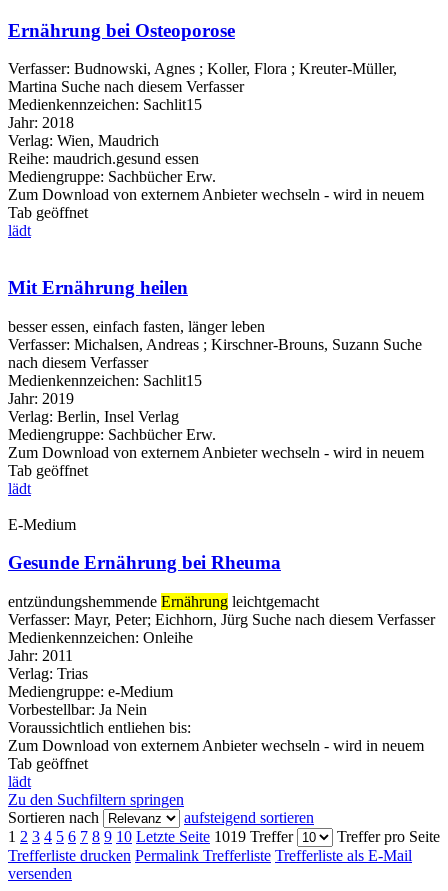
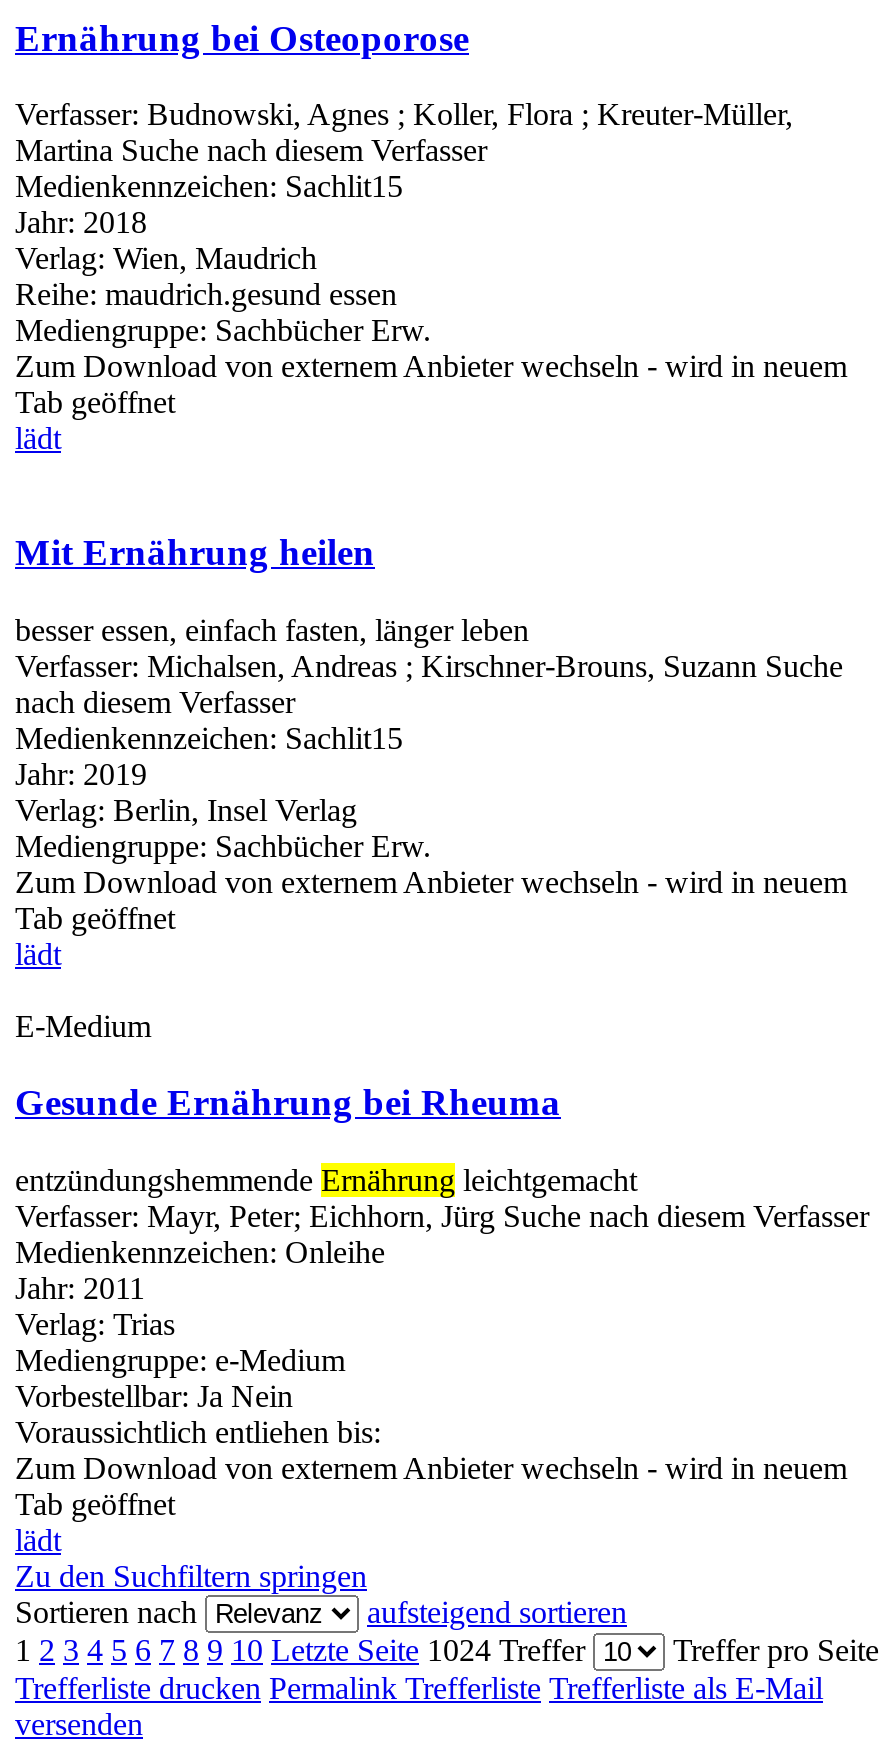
[8,828,293,845] 1 2 3 4 5 6 7 8 9 10 Letzte Seite 1019 Treffer -> [15,1633,585,1667] 1 2 3 4 5 6 7 8 9 10 Letzte Seite 1024 Treffer

